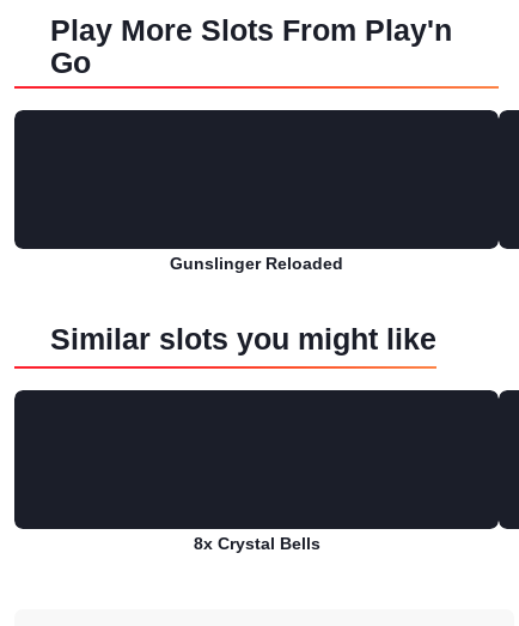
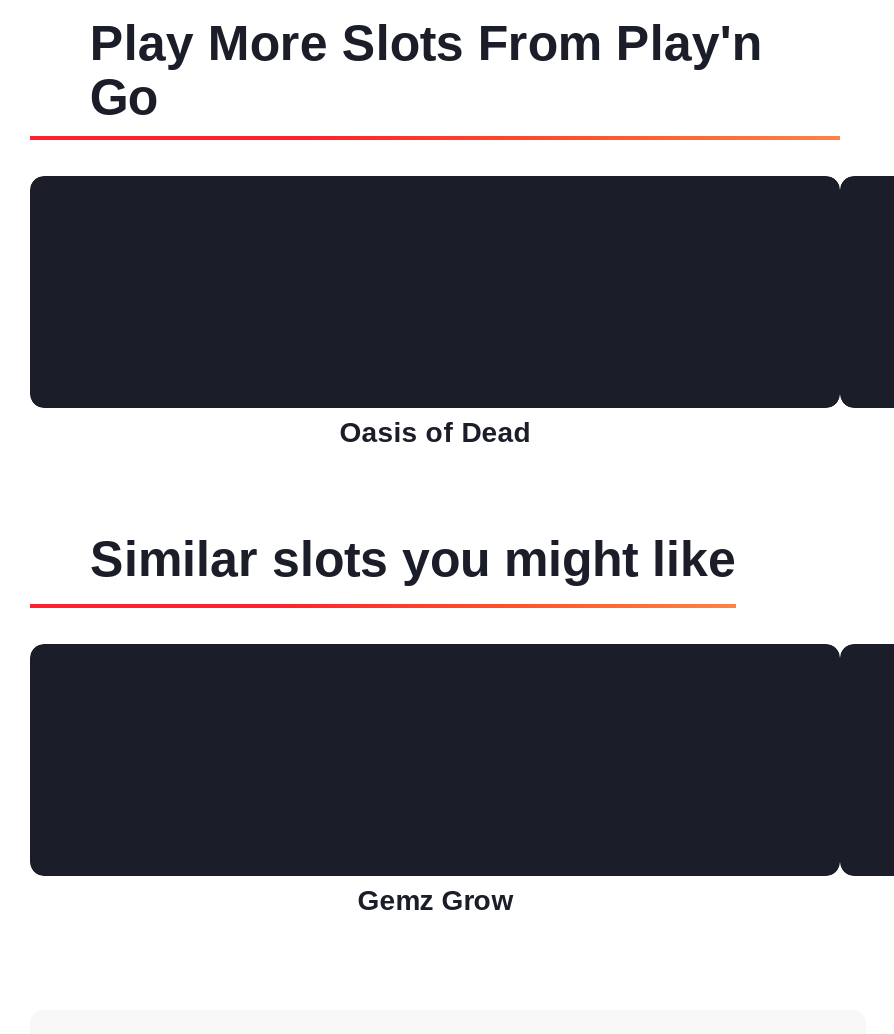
[170,254,343,273] Gunslinger Reloaded -> [339,416,531,448] Oasis of Dead
[193,534,320,553] 8x Crystal Bells -> [357,884,513,916] Gemz Grow

